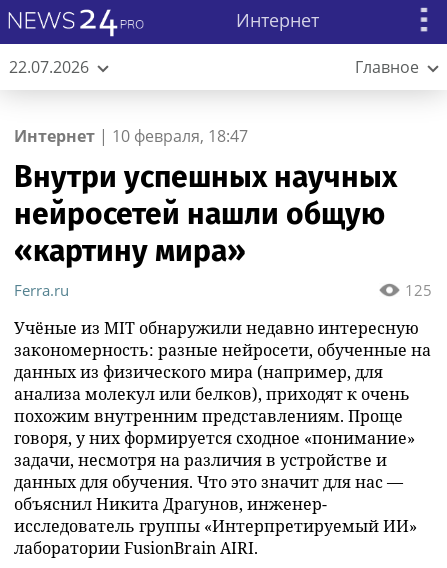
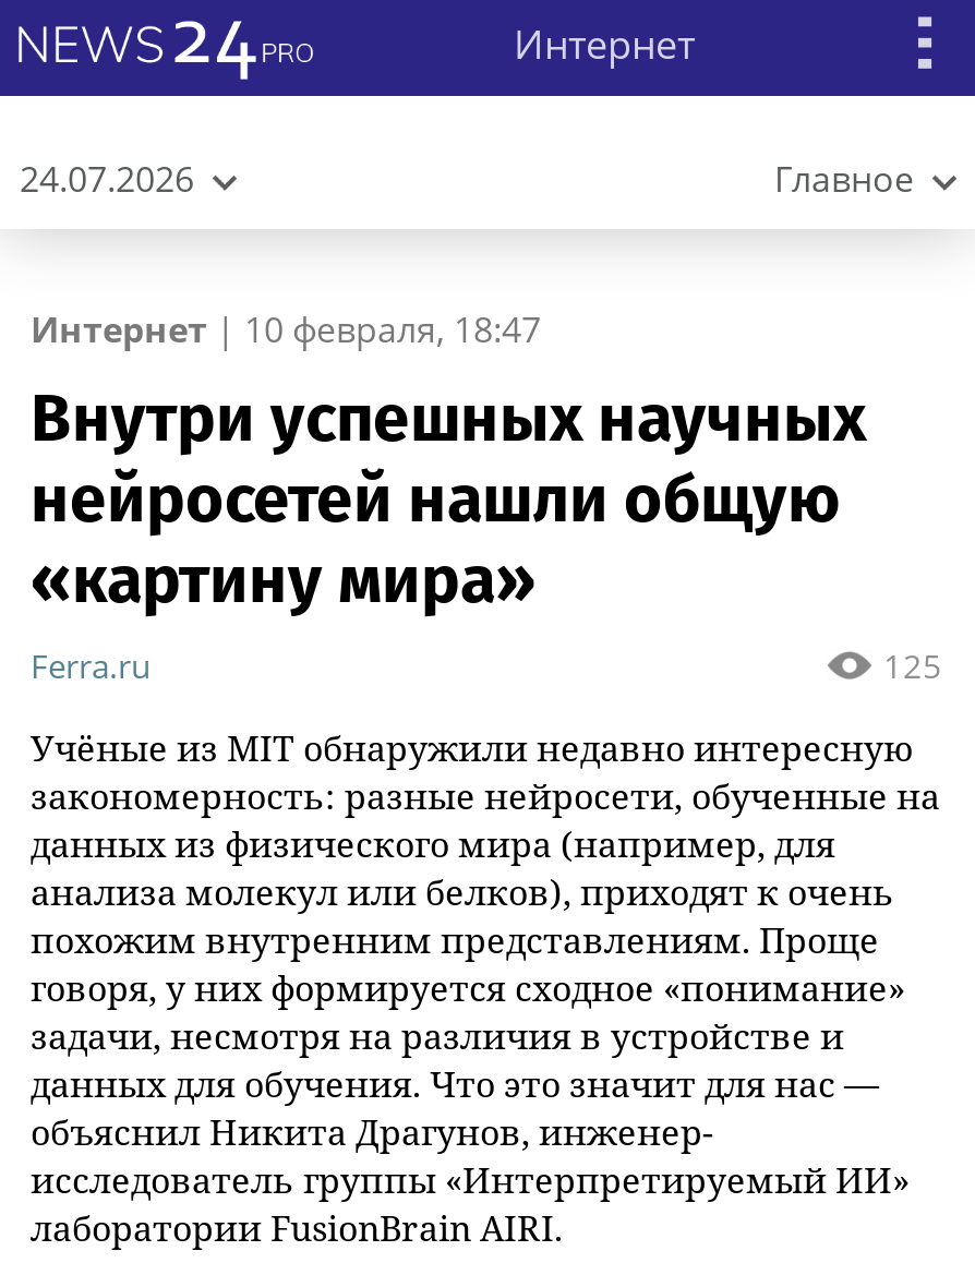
[9,55,89,77] 22.07.2026 -> [20,154,194,202] 24.07.2026

